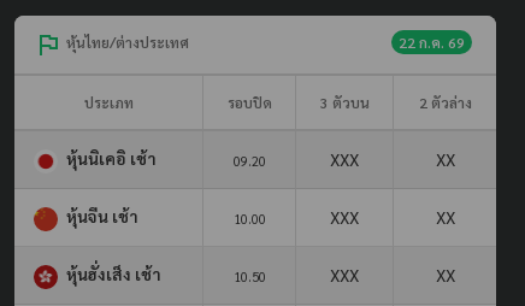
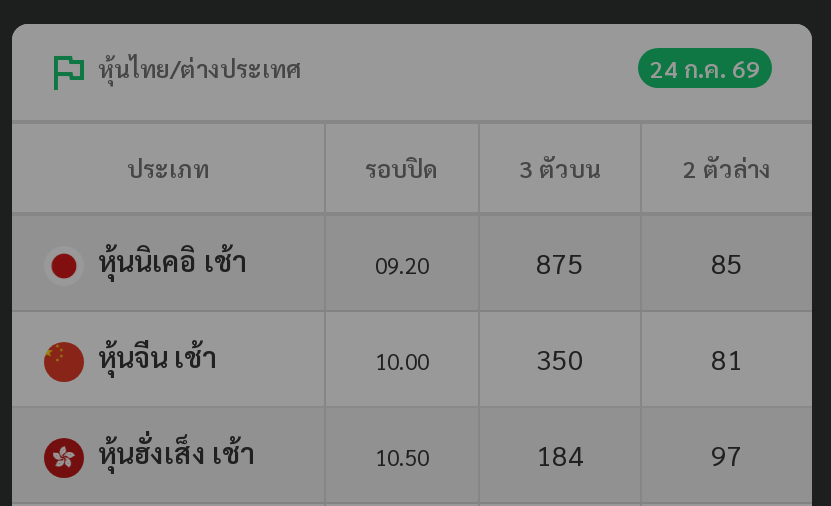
[399,32,465,52] 22 ก.ค. 69 -> [650,52,760,84] 24 ก.ค. 69
[330,148,455,170] XXX | XX -> [536,244,743,280] 875 | 85
[330,206,455,227] XXX | XX -> [536,340,743,376] 350 | 81
[330,264,455,285] XXX | XX -> [536,436,743,472] 184 | 97

